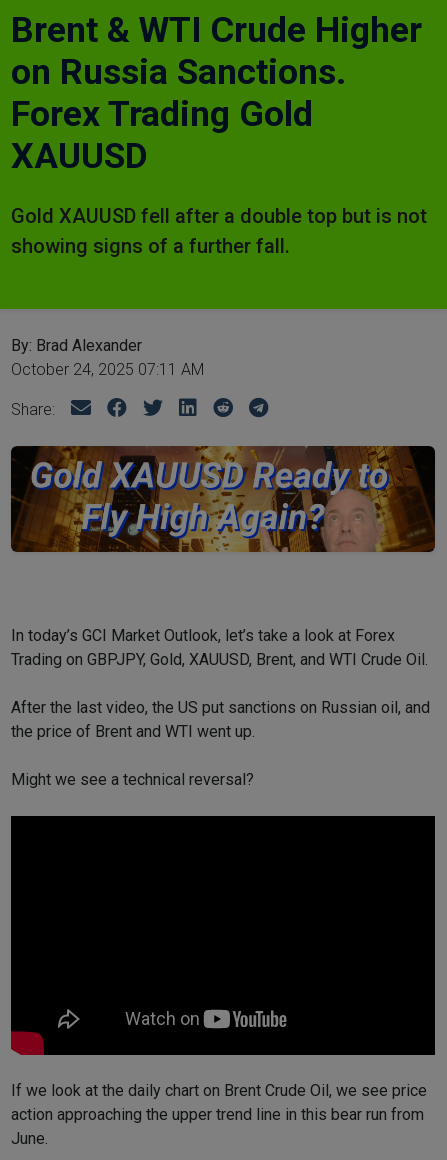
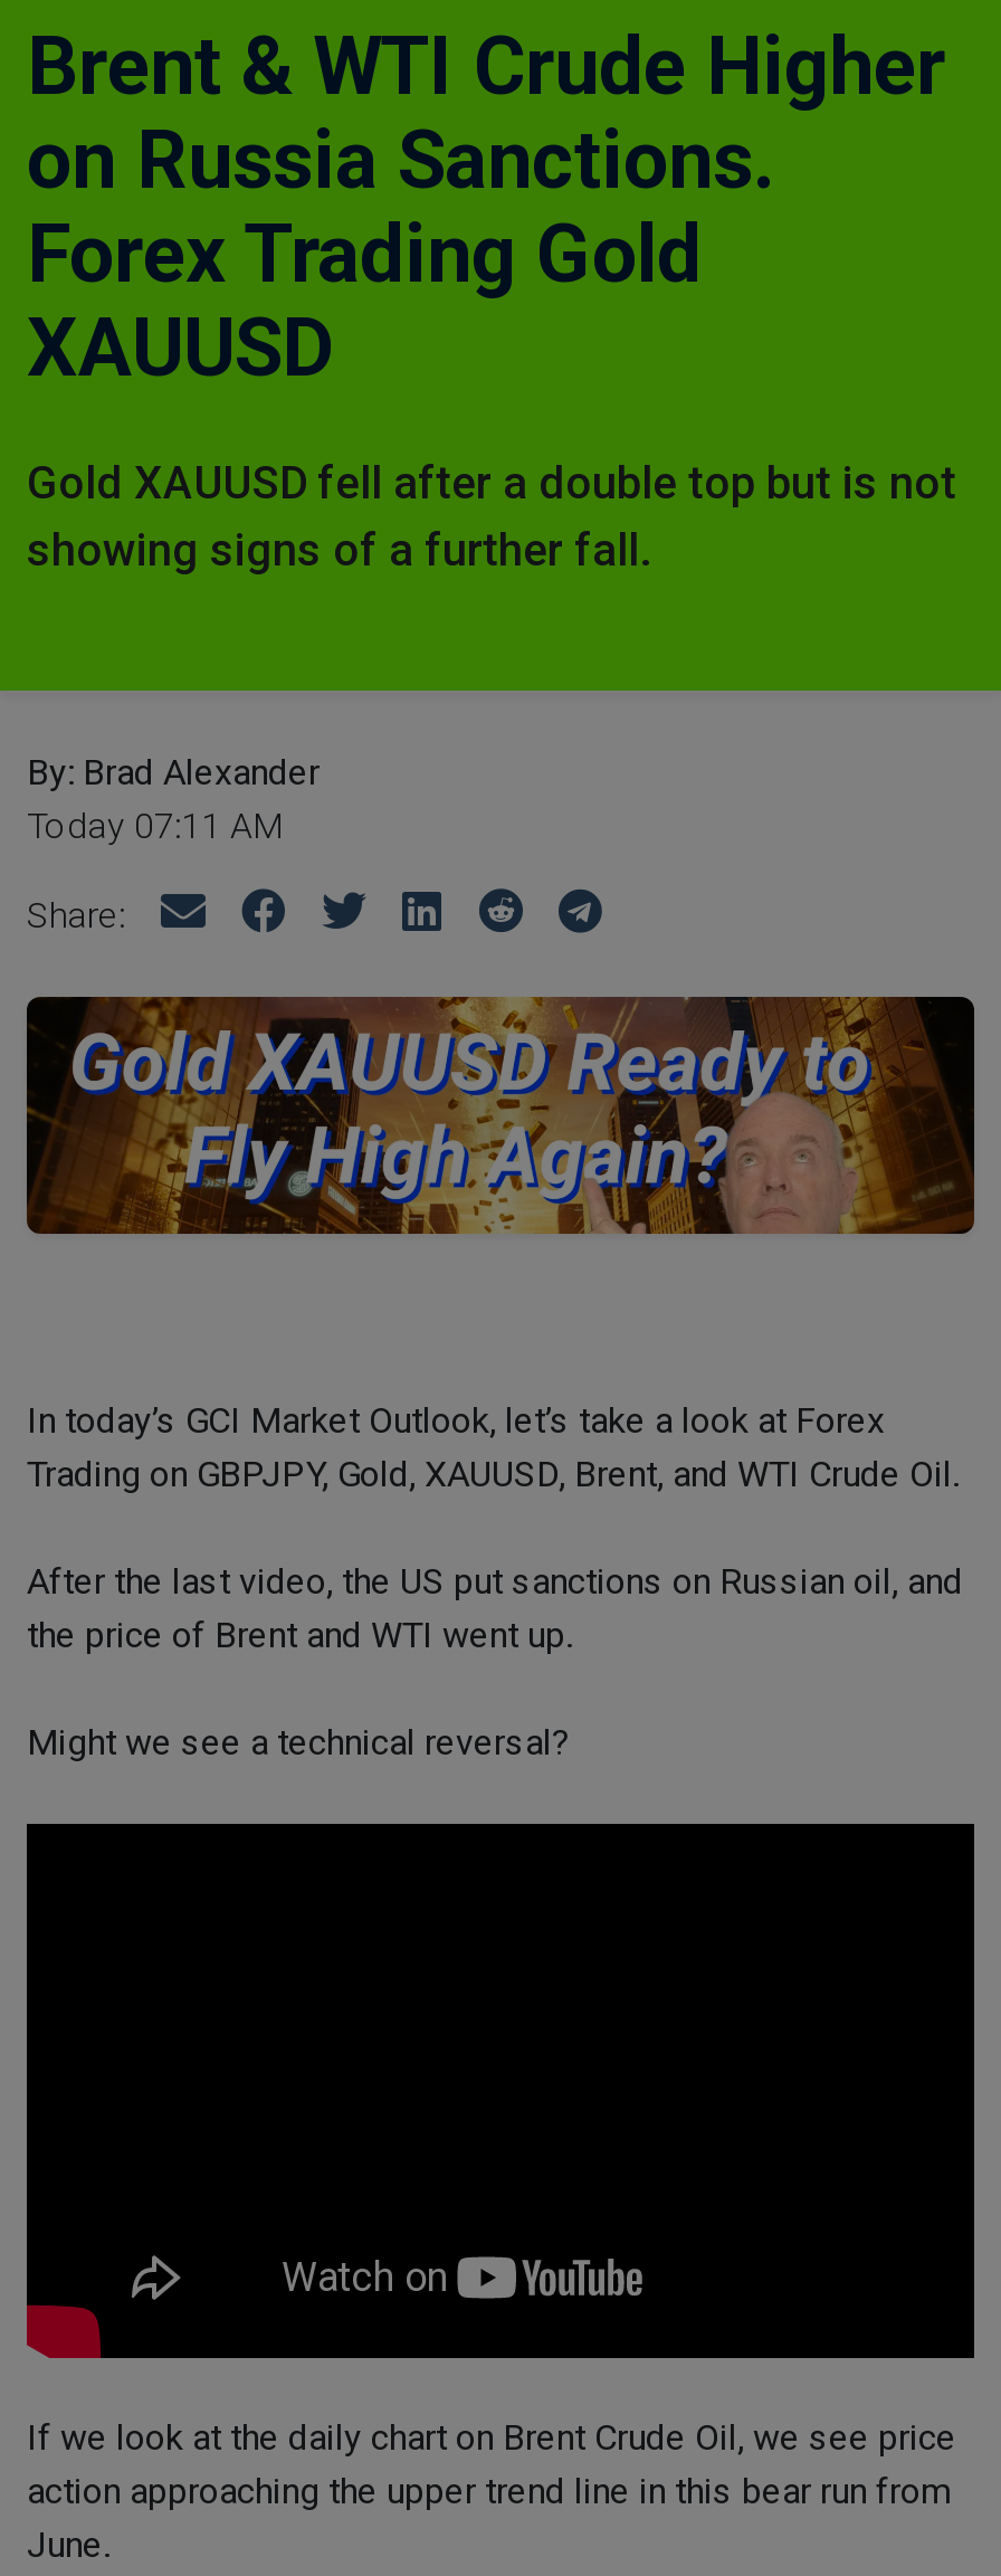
[11,360,204,379] October 24, 2025 07:11 AM -> [27,805,282,847] Today 07:11 AM

